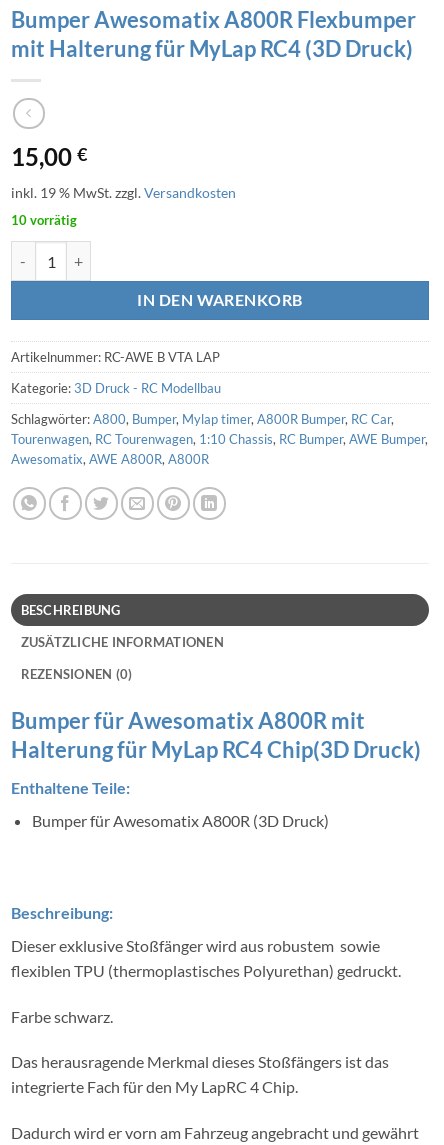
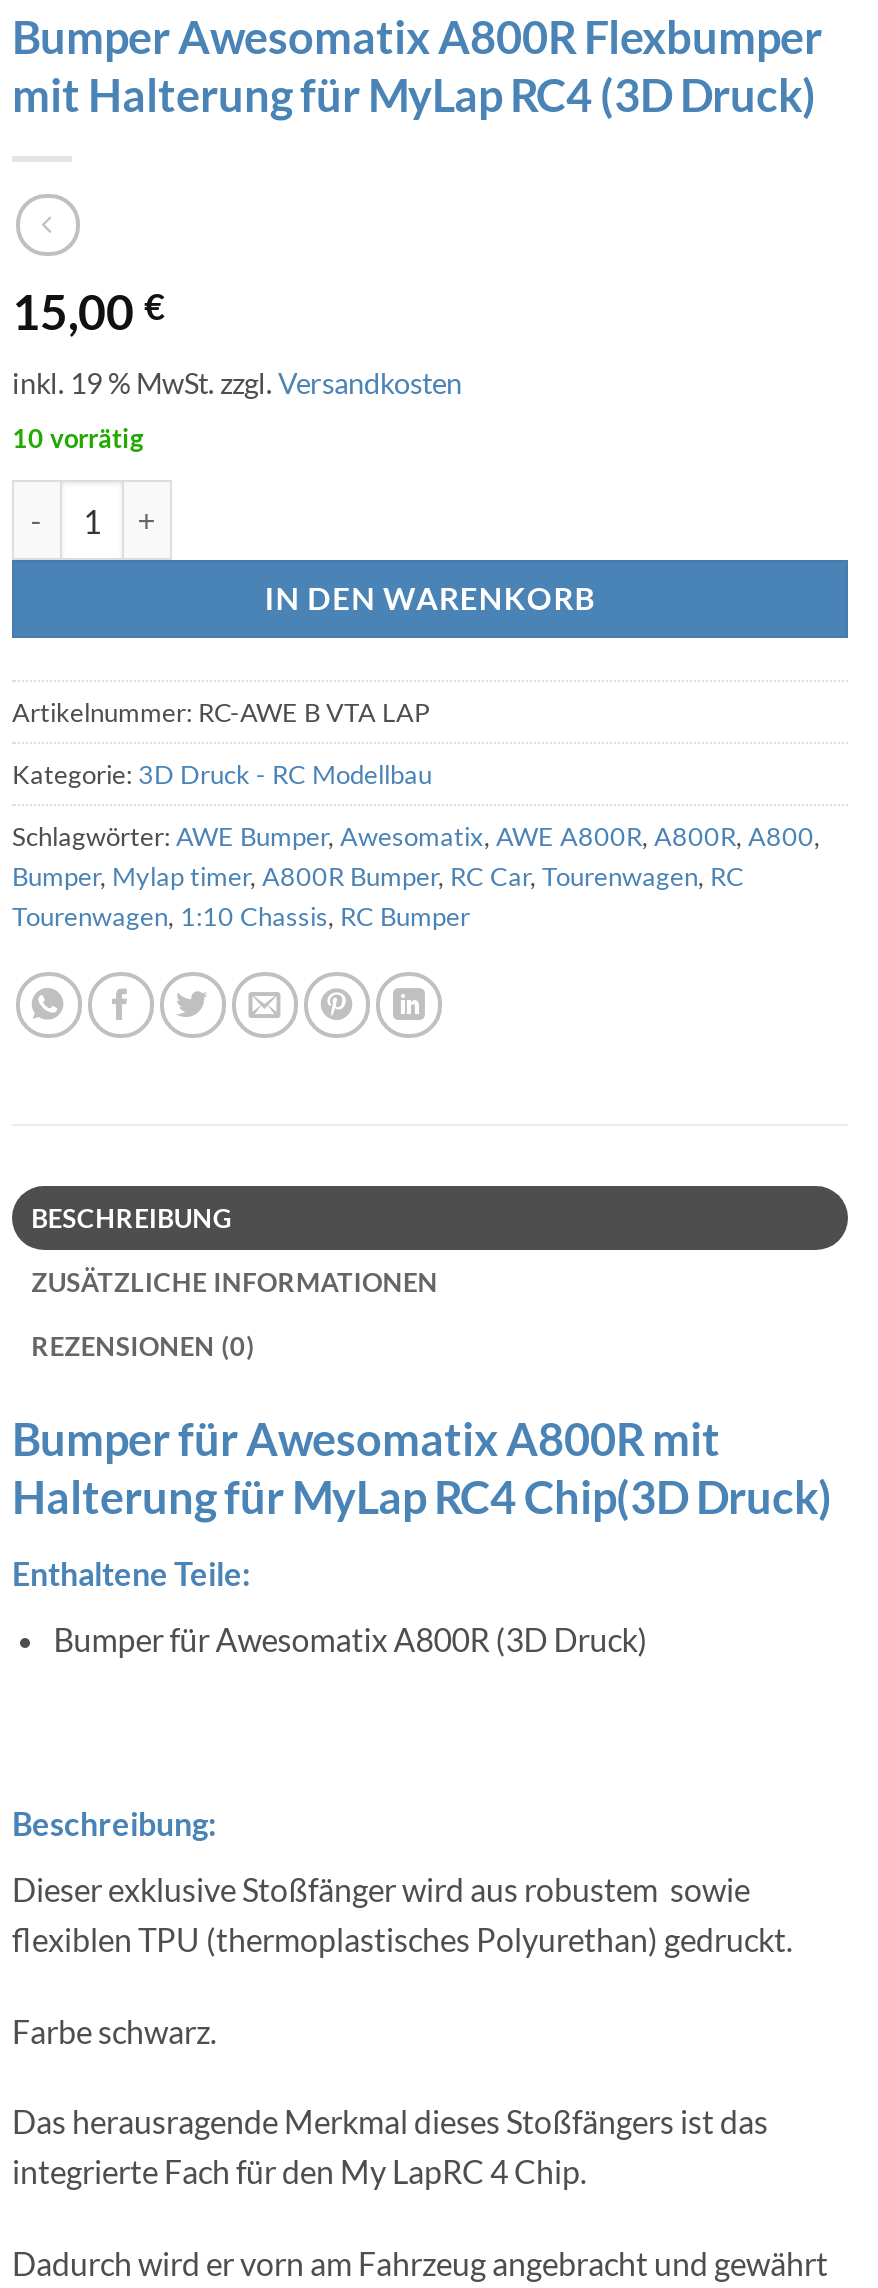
[11,411,428,467] Schlagwörter: A800, Bumper, Mylap timer, A800R Bumper, RC Car, | Tourenwagen, RC Tourenwagen, 1:10 Chassis, RC Bumper, AWE Bumper, | Awesomatix, AWE A800R, A800R -> [12,820,820,932] Schlagwörter: AWE Bumper, Awesomatix, AWE A800R, A800R, A800, | Bumper, Mylap timer, A800R Bumper, RC Car, Tourenwagen, RC | Tourenwagen, 1:10 Chassis, RC Bumper

